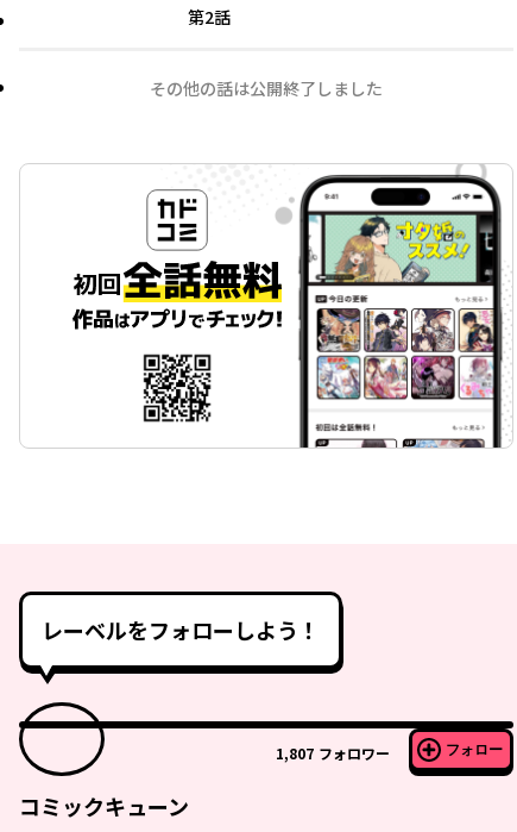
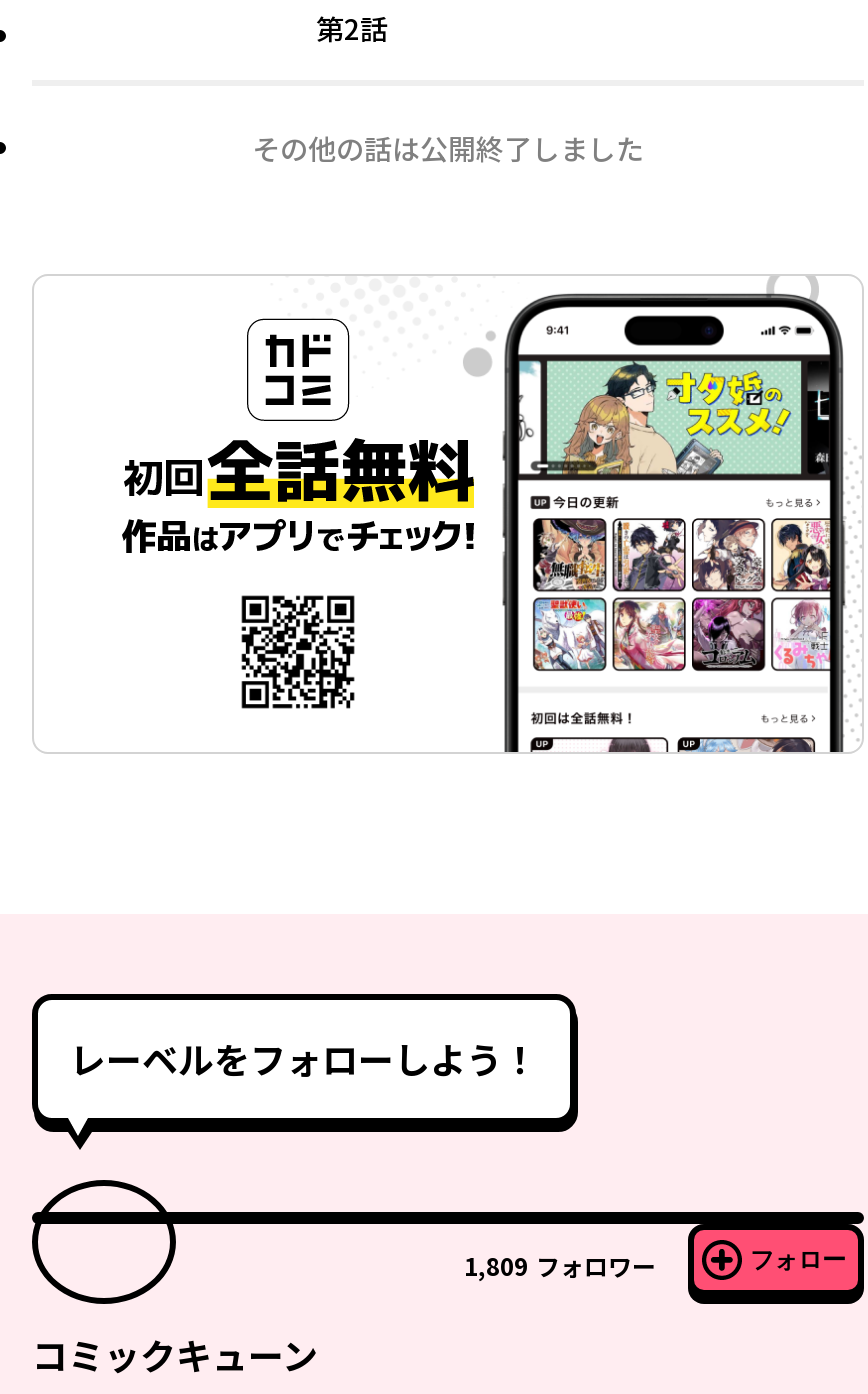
[276,742,390,762] 1,807 フォロワー -> [464,1247,656,1281] 1,809 フォロワー

